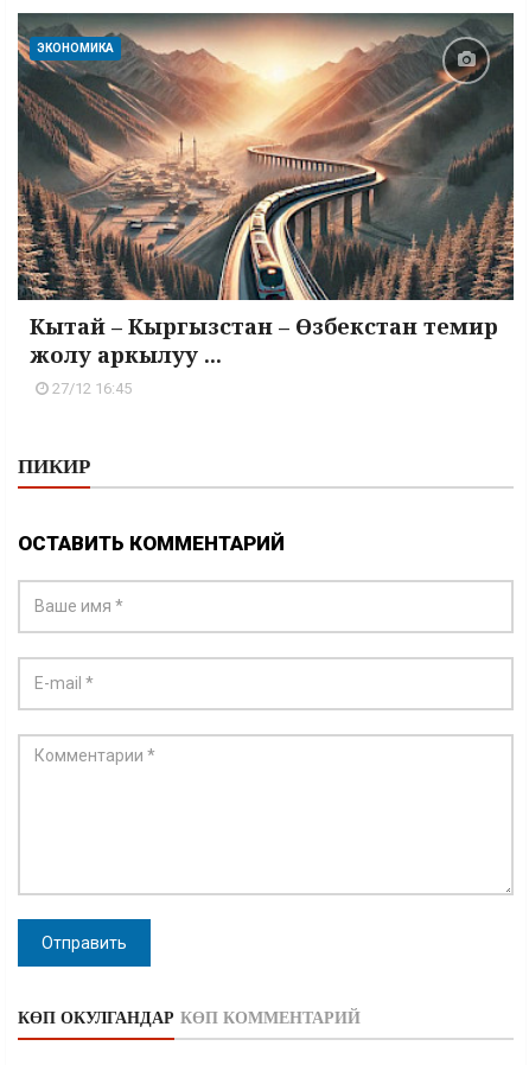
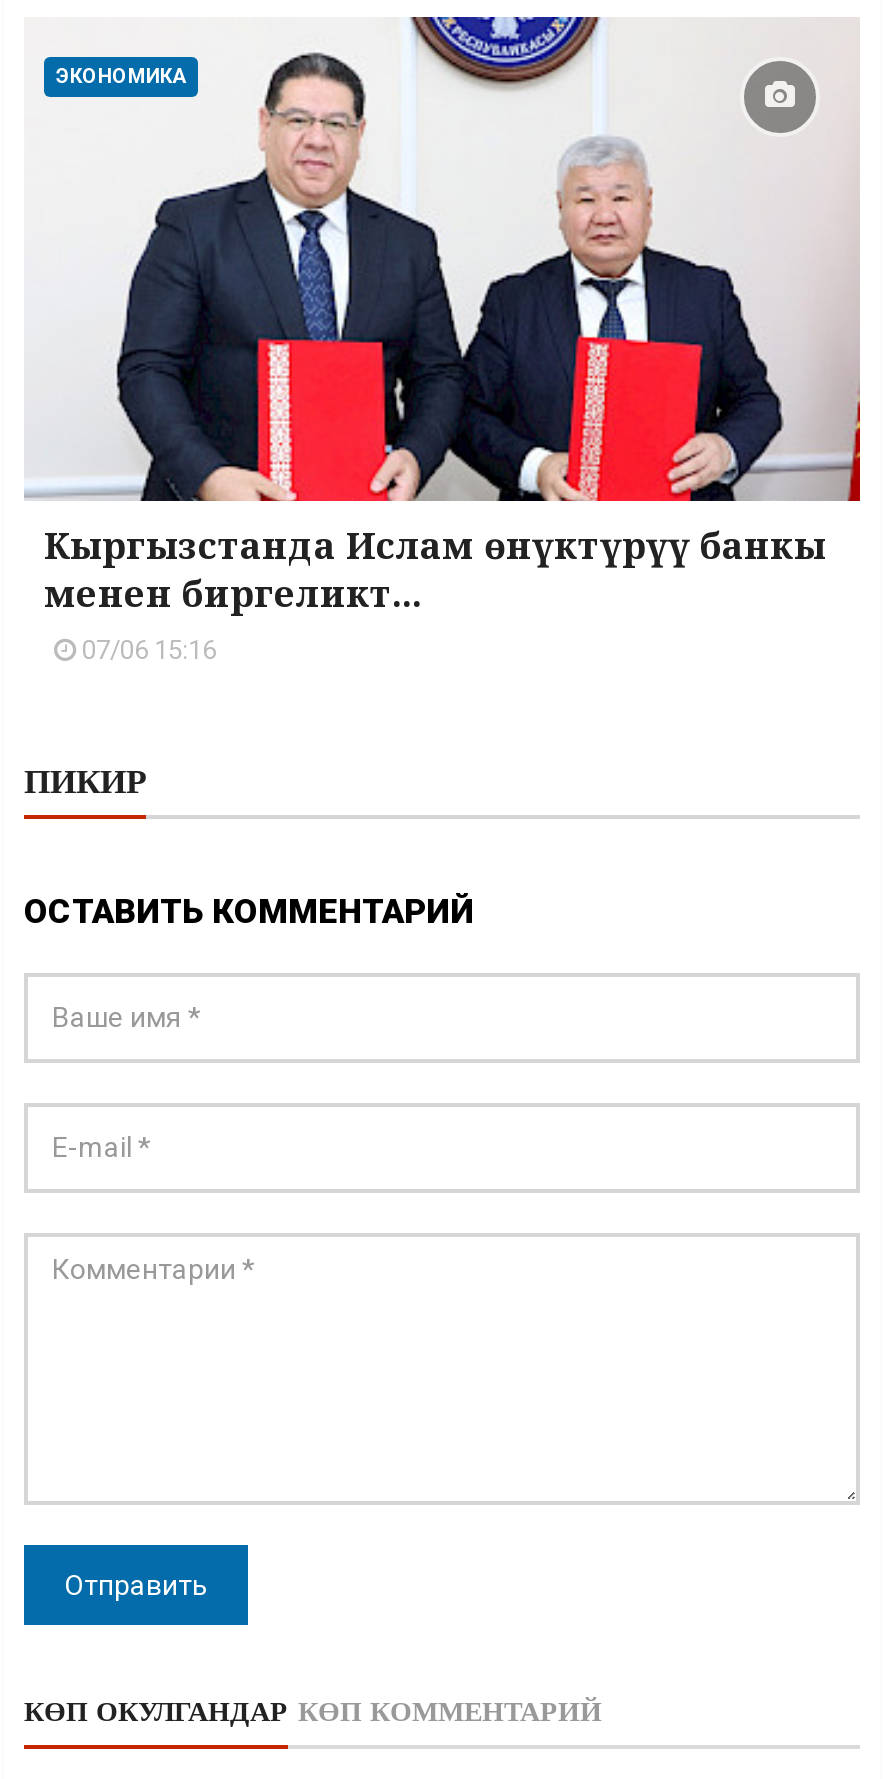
[17,12,515,397] [image] | Кытай – Кыргызстан – Өзбекстан темир | жолу аркылуу ... | 27/12 16:45 -> [24,15,862,665] [image] | Кыргызстанда Ислам өнүктүрүү банкы | менен биргеликт... | 07/06 15:16

